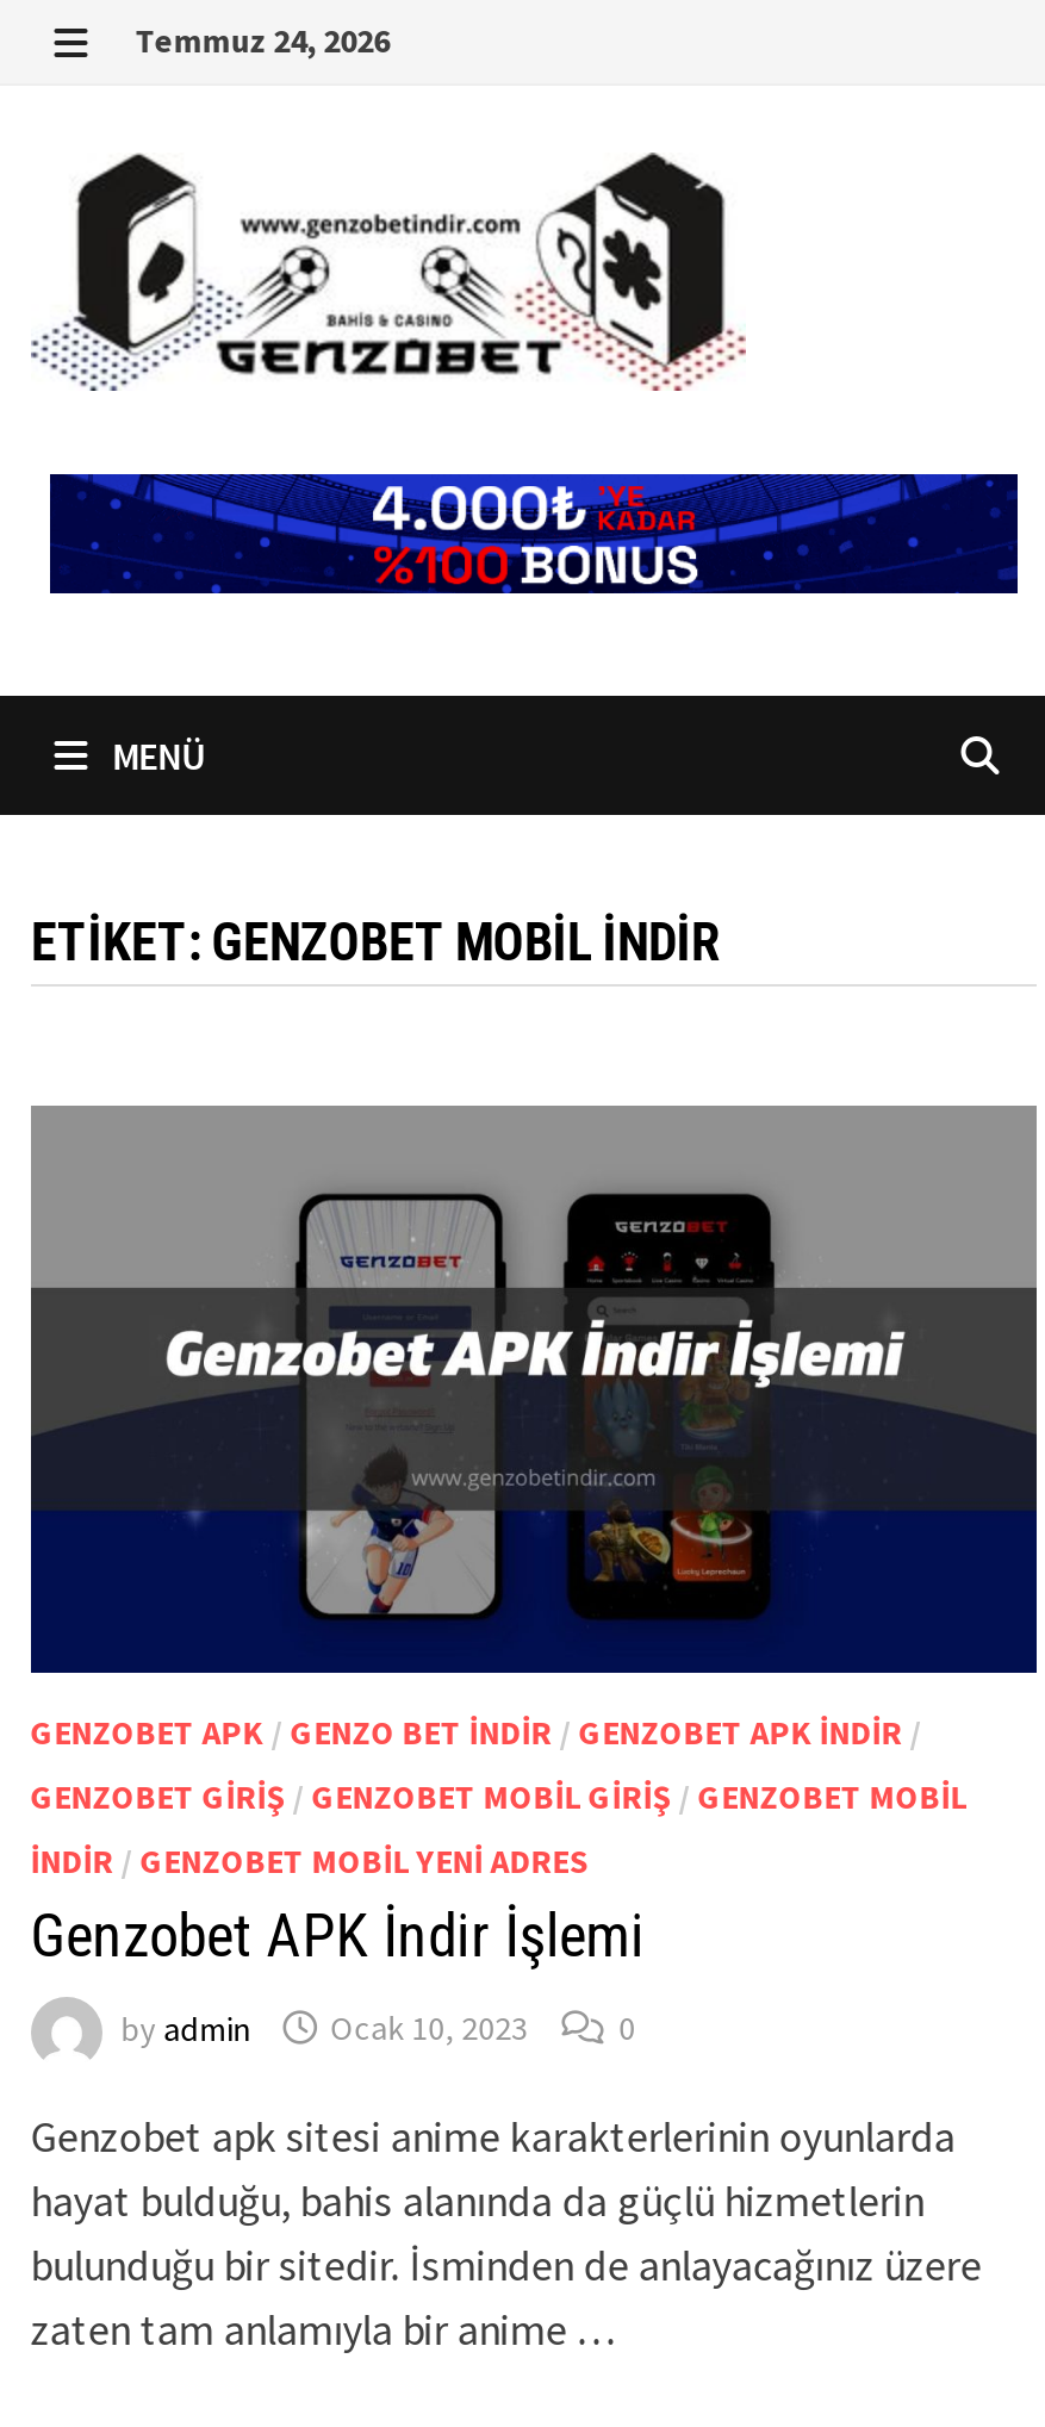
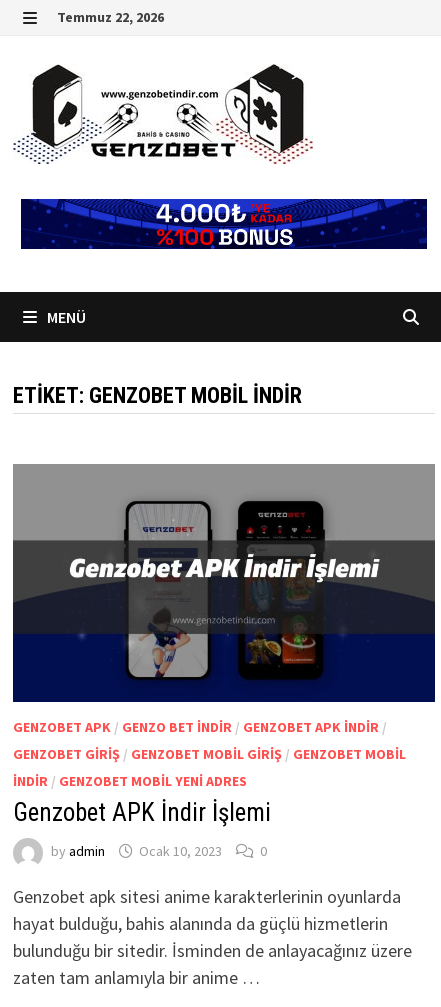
[135,19,390,62] Temmuz 24, 2026 -> [57,8,164,26] Temmuz 22, 2026

